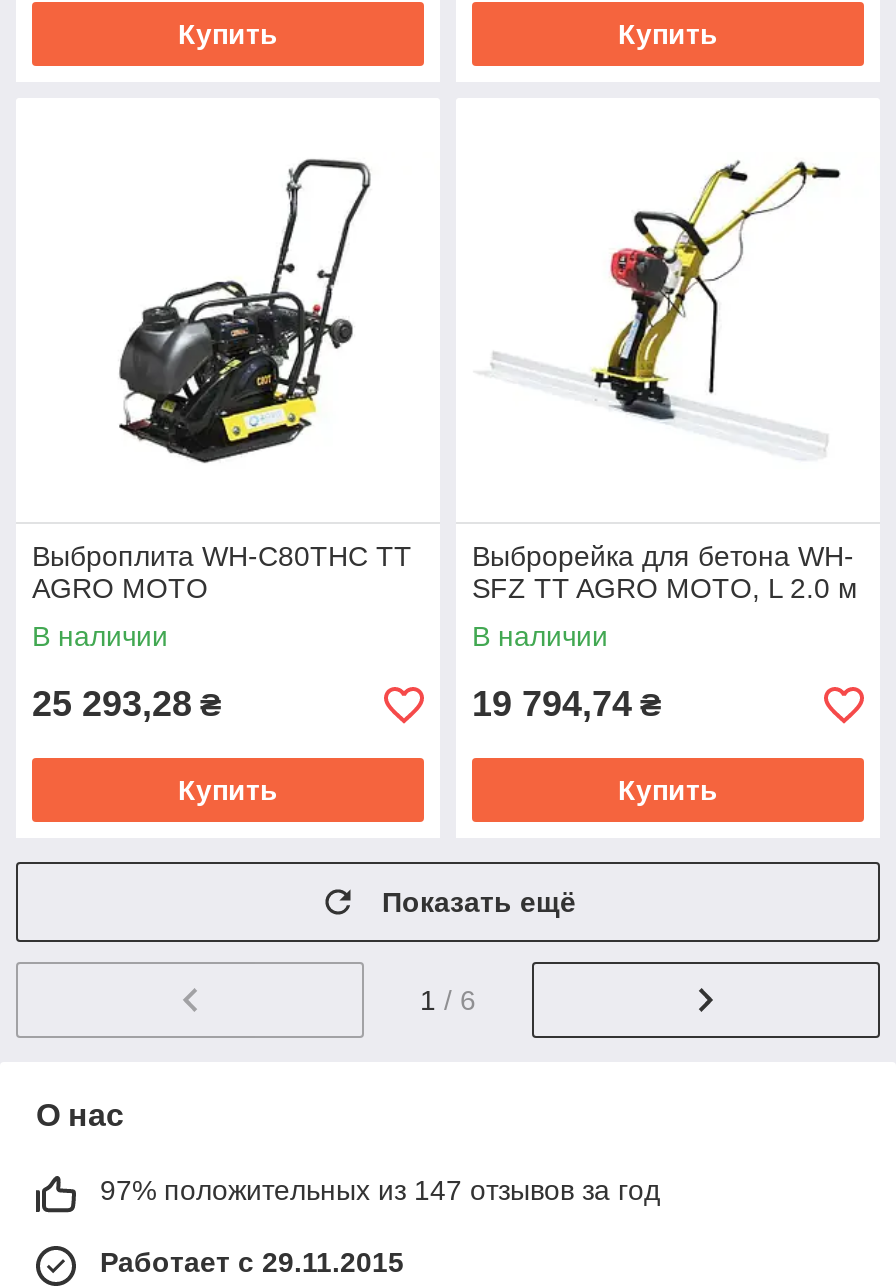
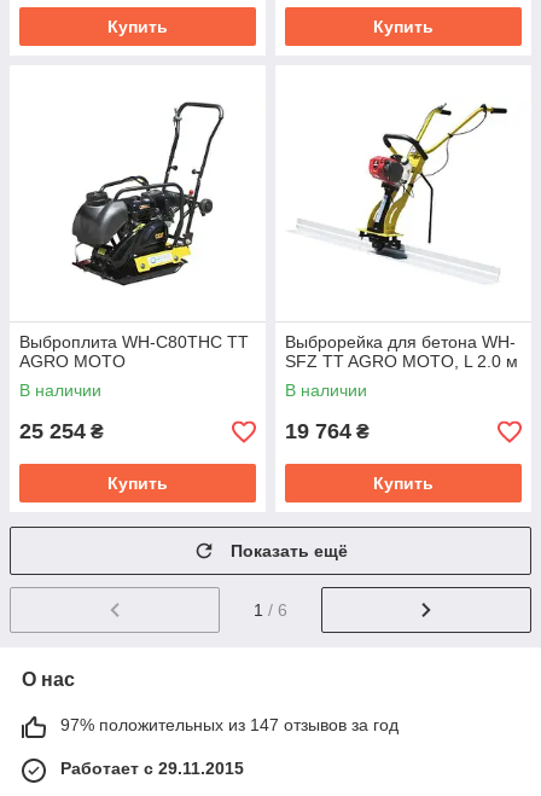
[32,685,222,725] 25 293,28 ₴ -> [19,420,104,444] 25 254 ₴
[472,685,662,725] 19 794,74 ₴ -> [285,420,370,444] 19 764 ₴

